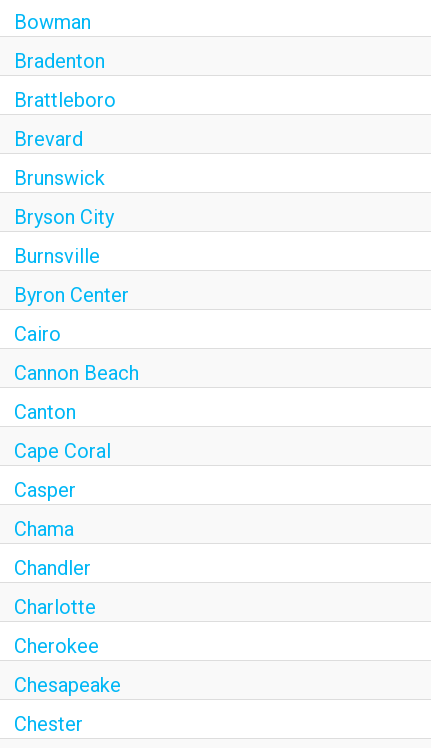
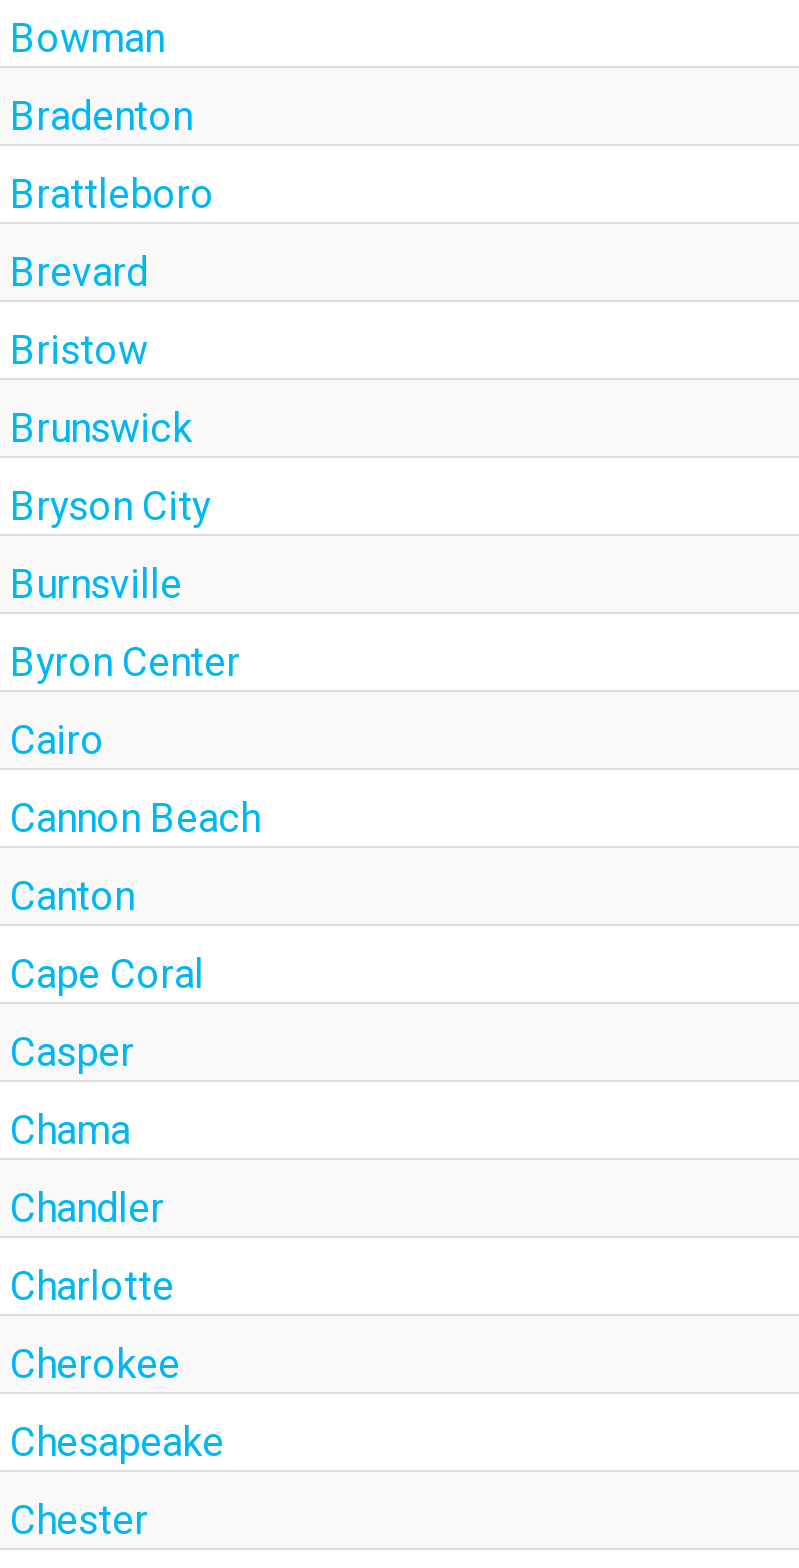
none -> [10,326,148,374] Bristow

